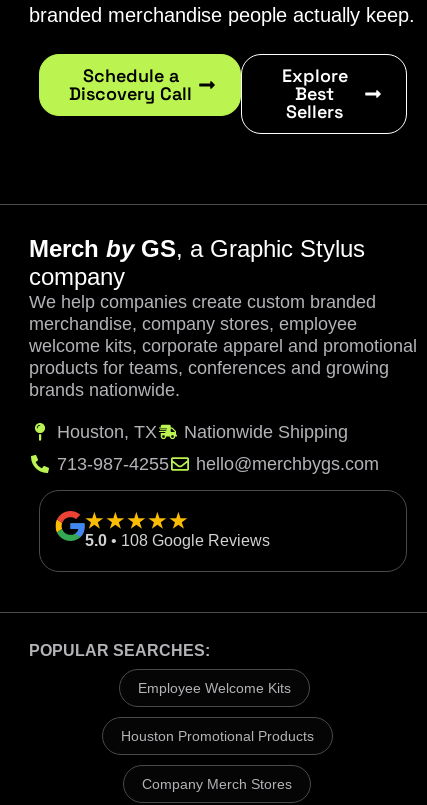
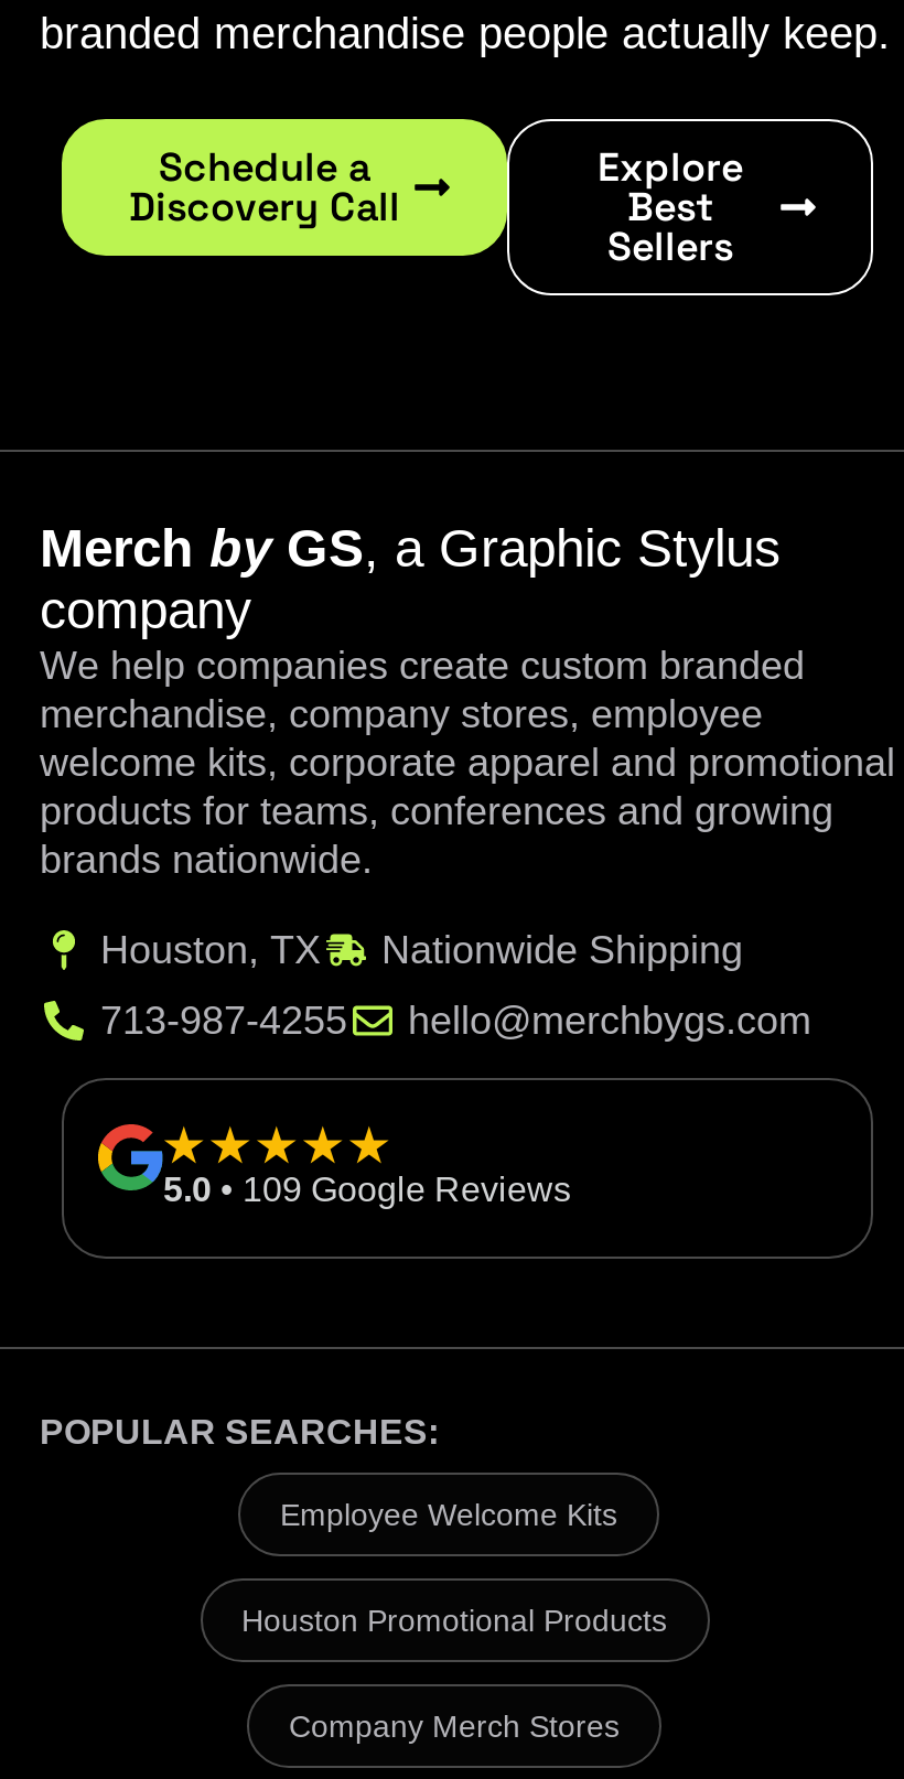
[85,531,270,548] 5.0 • 108 Google Reviews -> [163,1172,571,1209] 5.0 • 109 Google Reviews

